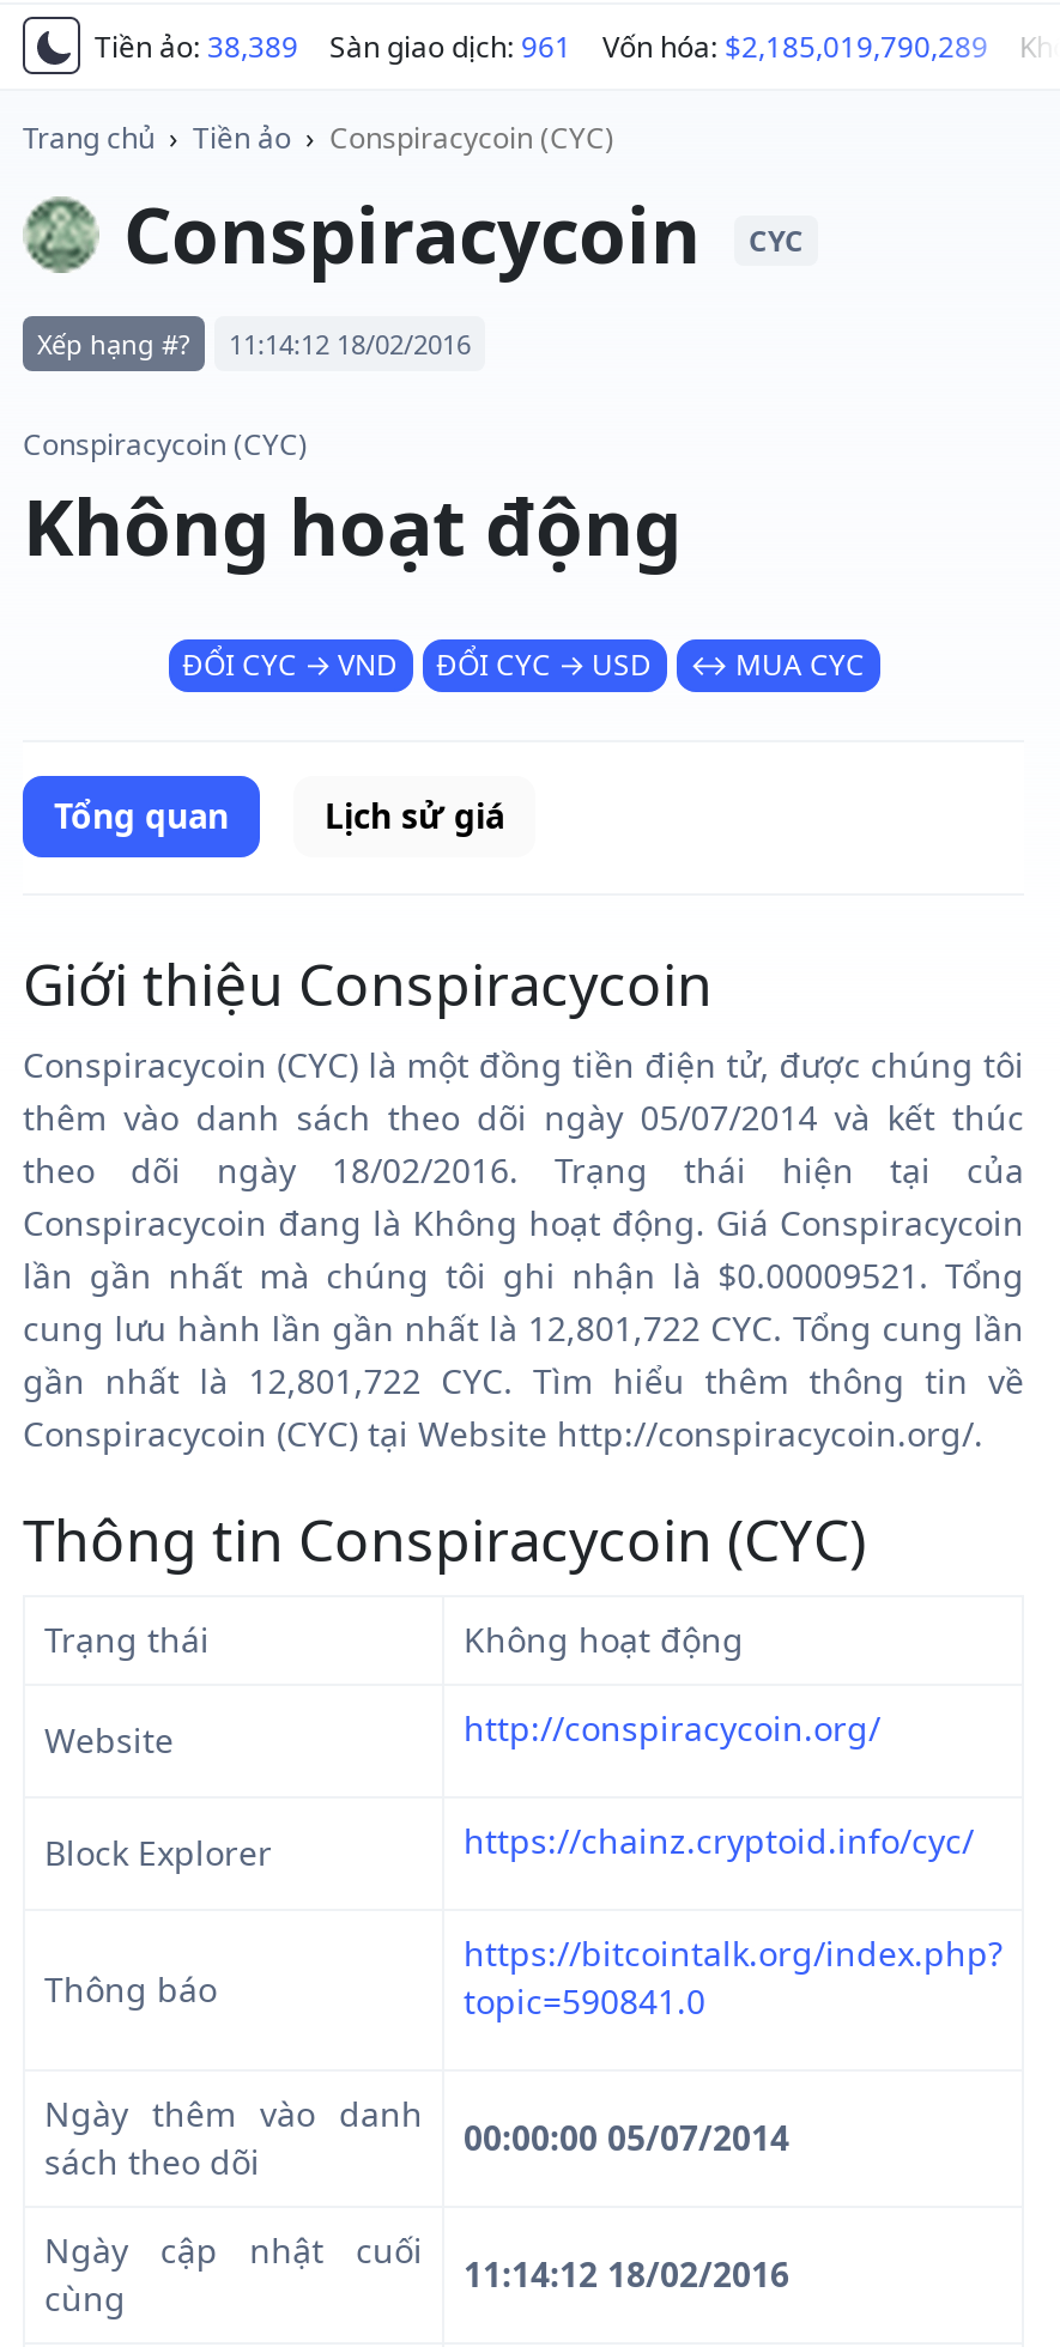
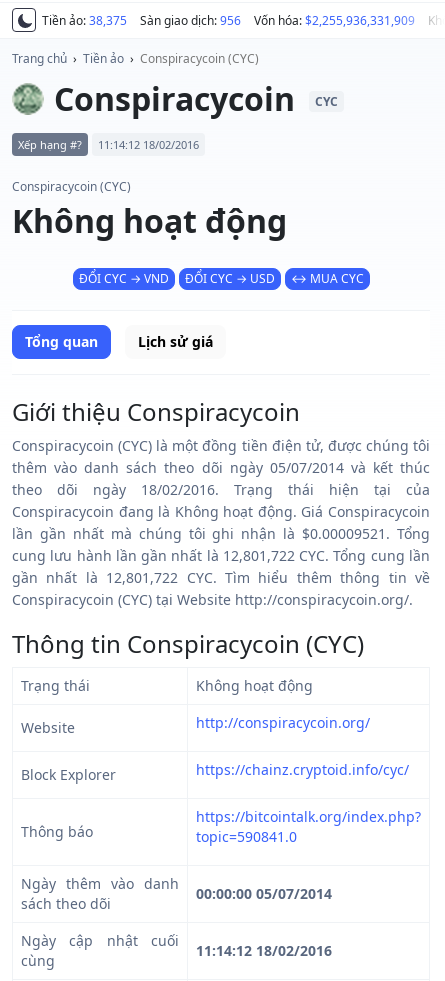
[95,26,298,67] Tiền ảo: 38,389 -> [42,12,127,29] Tiền ảo: 38,375
[329,26,571,67] Sàn giao dịch: 961 -> [140,12,241,29] Sàn giao dịch: 956
[602,26,988,67] Vốn hóa: $2,185,019,790,289 -> [254,12,415,29] Vốn hóa: $2,255,936,331,909

